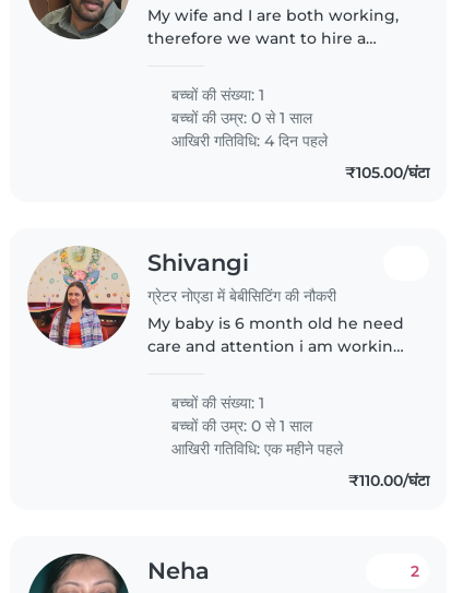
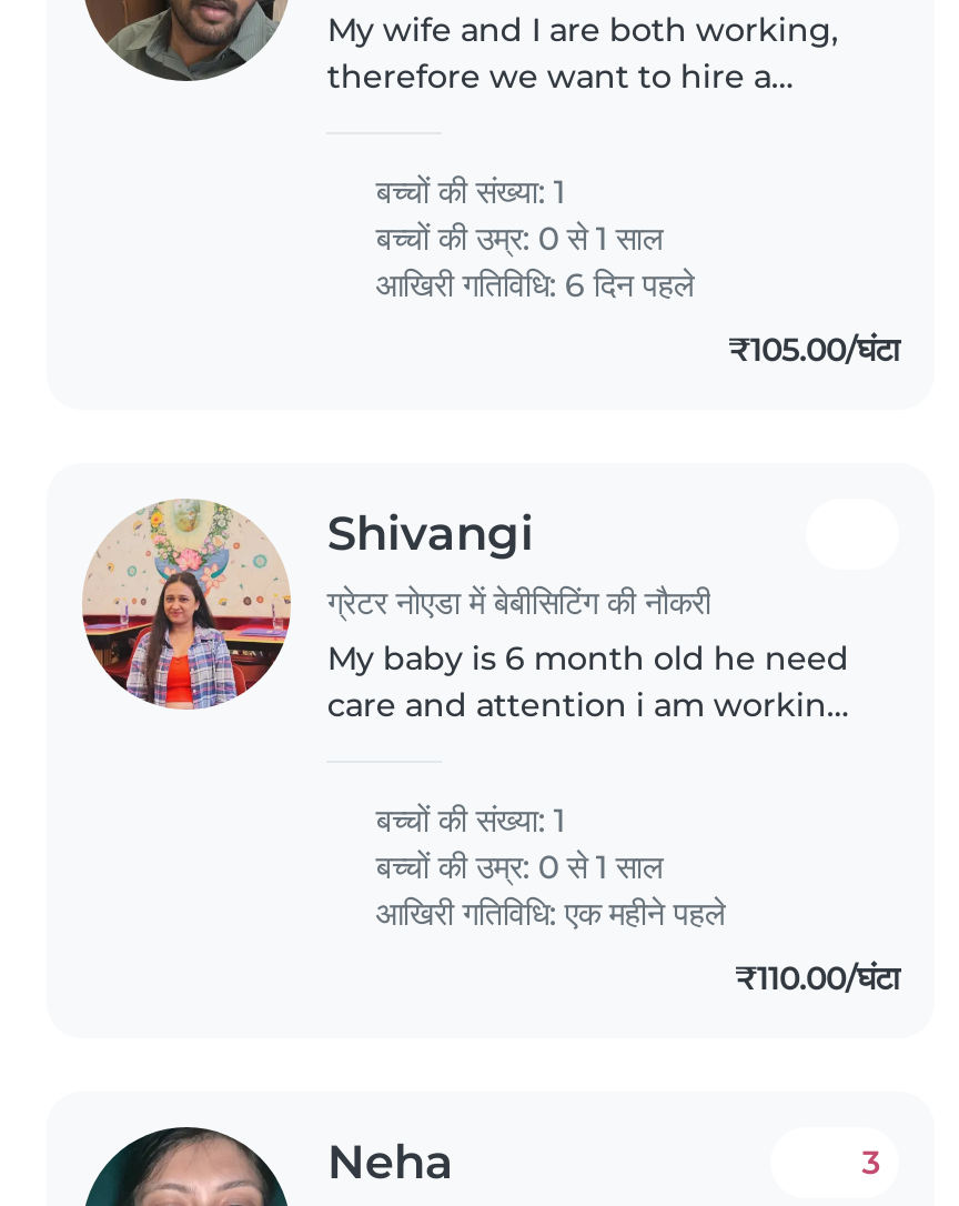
[168,131,328,150] आखिरी गतिविधि: 4 दिन पहले -> [367,266,693,306] आखिरी गतिविधि: 6 दिन पहले
[411,562,420,581] 2 -> [862,1142,880,1182] 3

